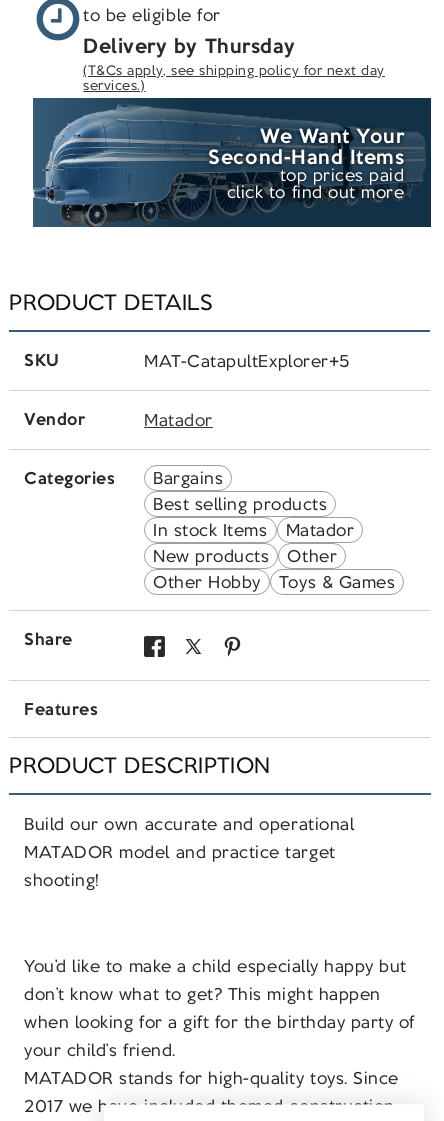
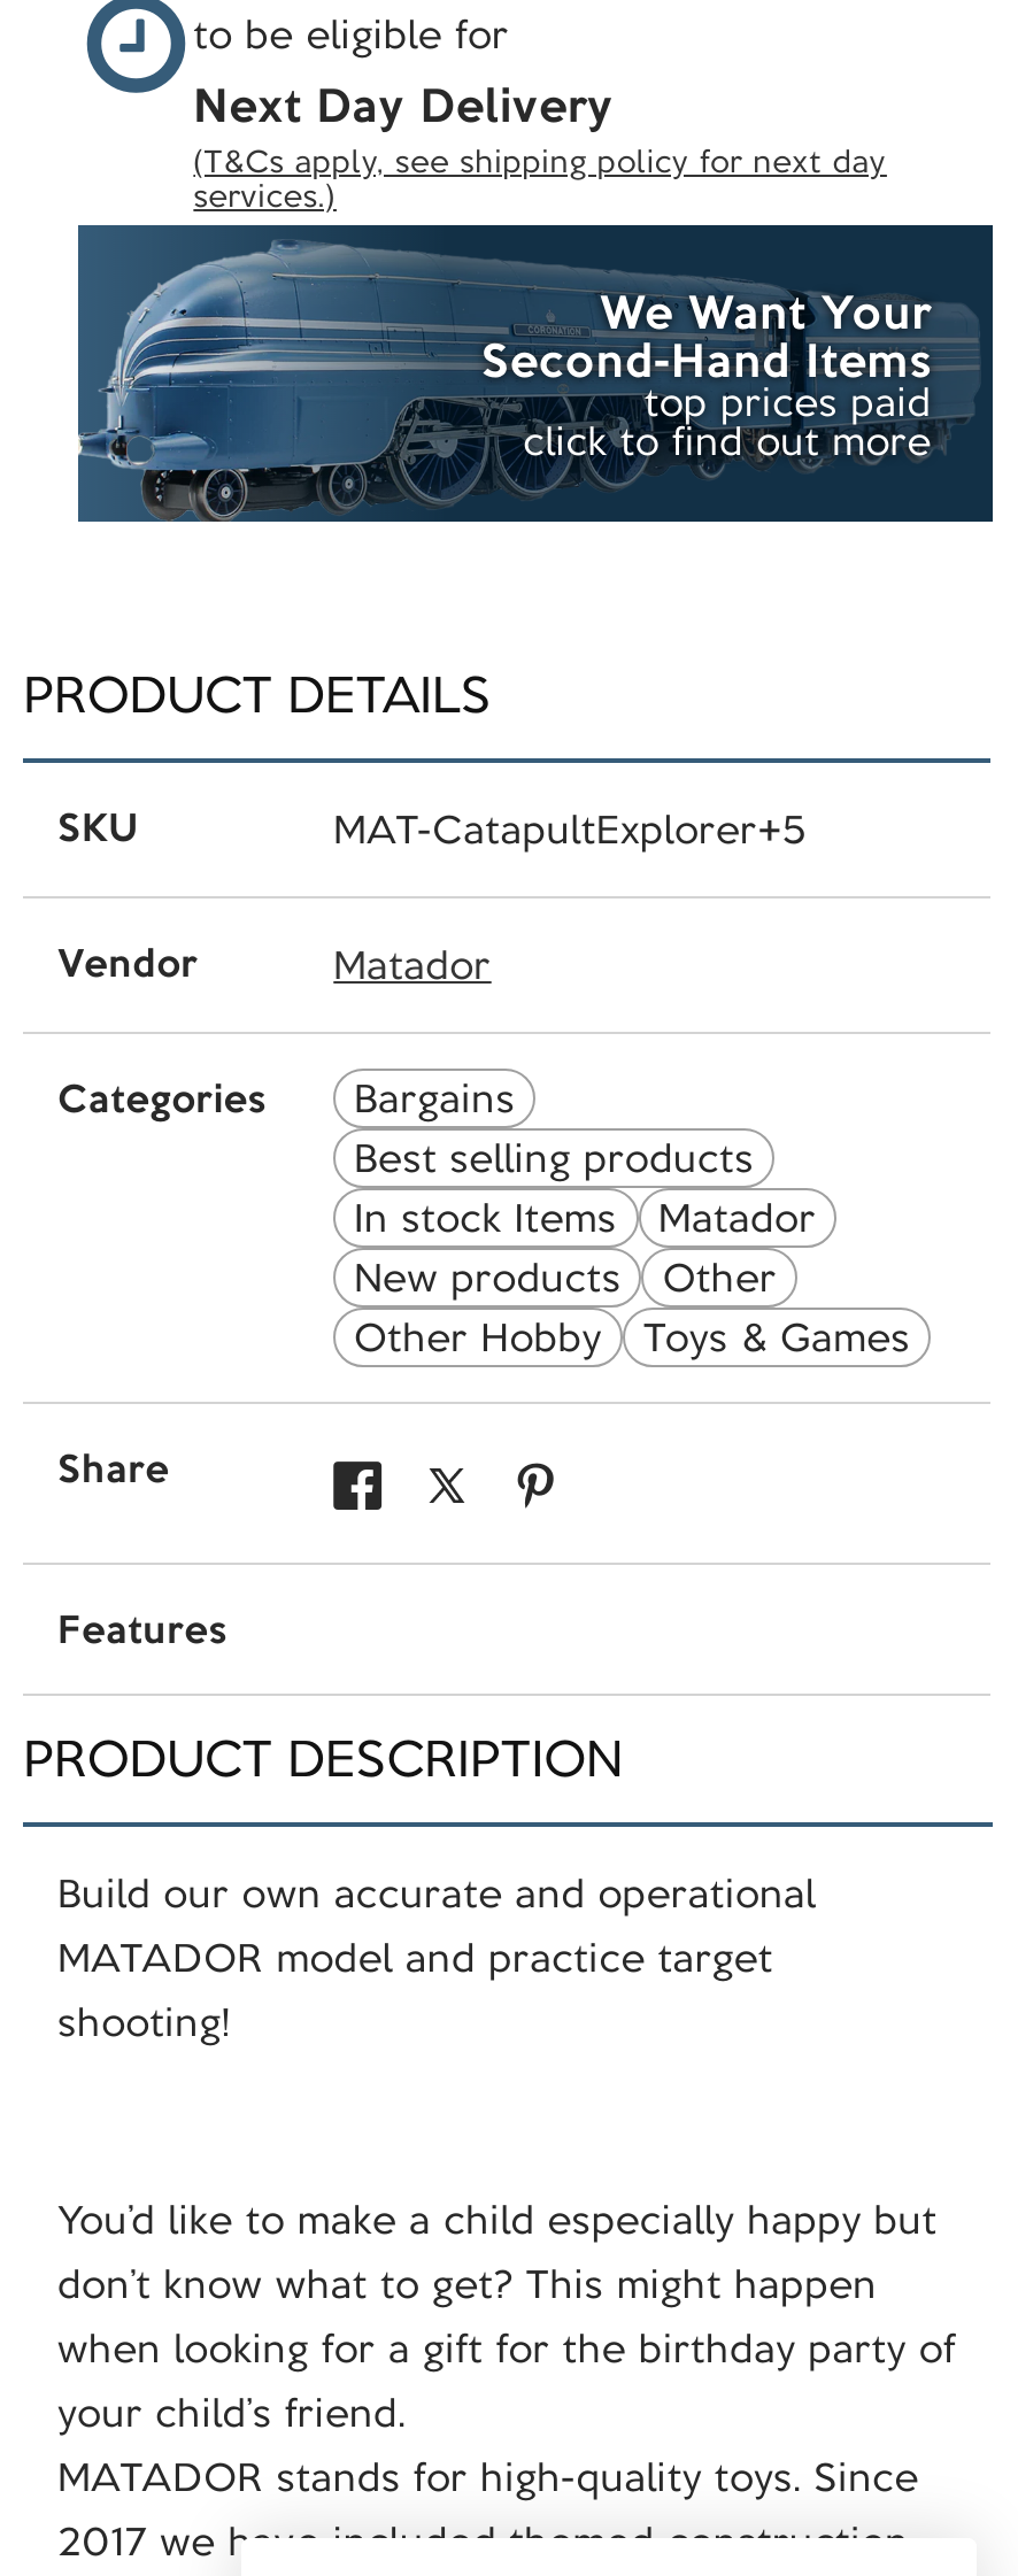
[83,31,296,60] Delivery by Thursday -> [193,72,614,139] Next Day Delivery

